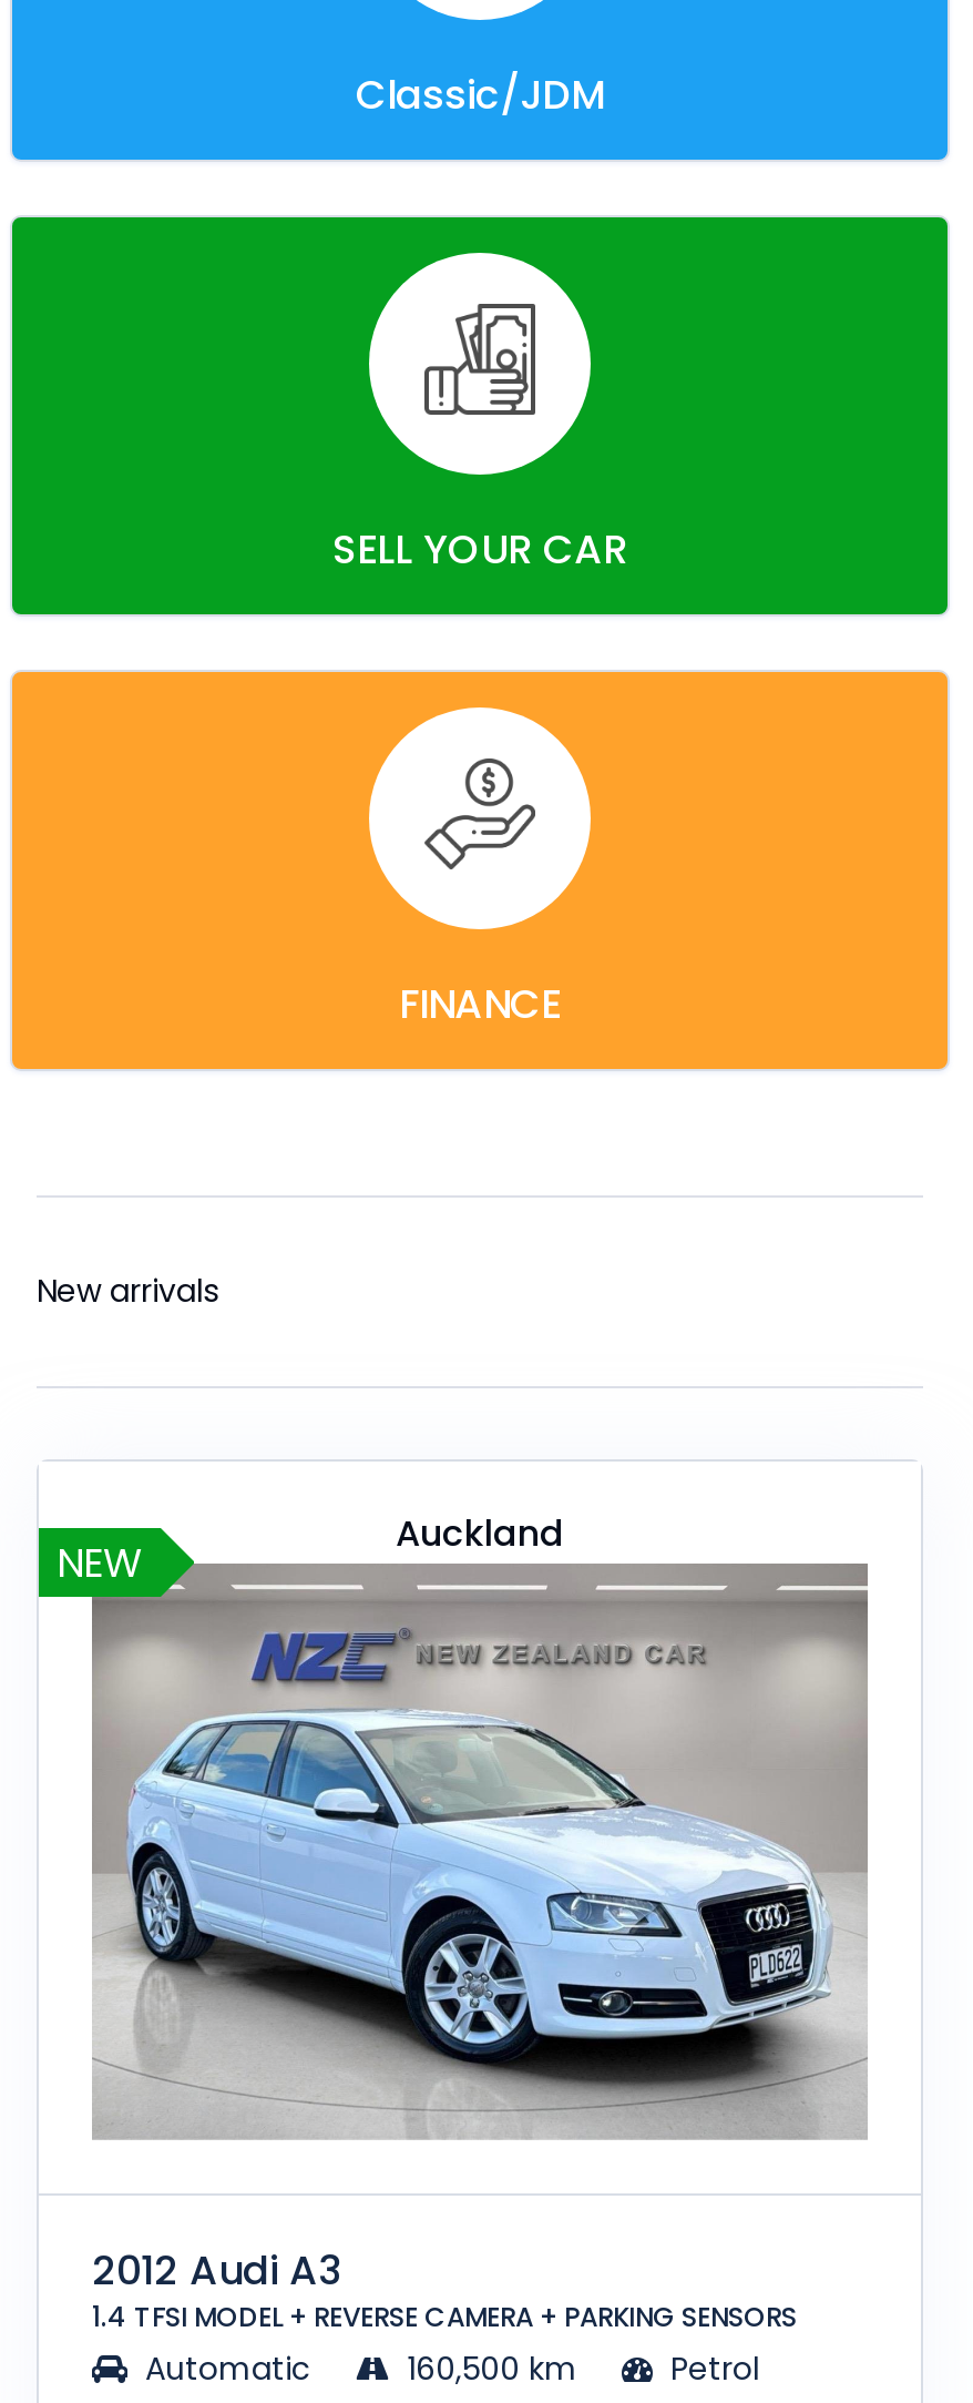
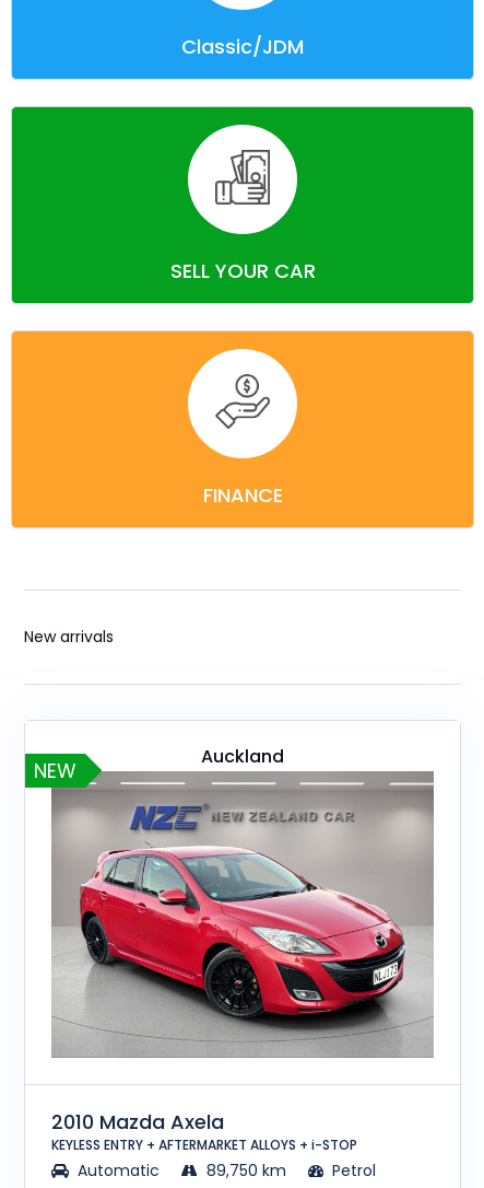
[127,1712,830,2058] [image] -> [70,848,412,1017] [image]
[92,2243,797,2336] 2012 Audi A3 | 1.4 TFSI MODEL + REVERSE CAMERA + PARKING SENSORS -> [51,1109,357,1155] 2010 Mazda Axela | KEYLESS ENTRY + AFTERMARKET ALLOYS + i-STOP
[136,2346,759,2390] Automatic 160,500 km Petrol -> [73,1159,376,1181] Automatic 89,750 km Petrol

